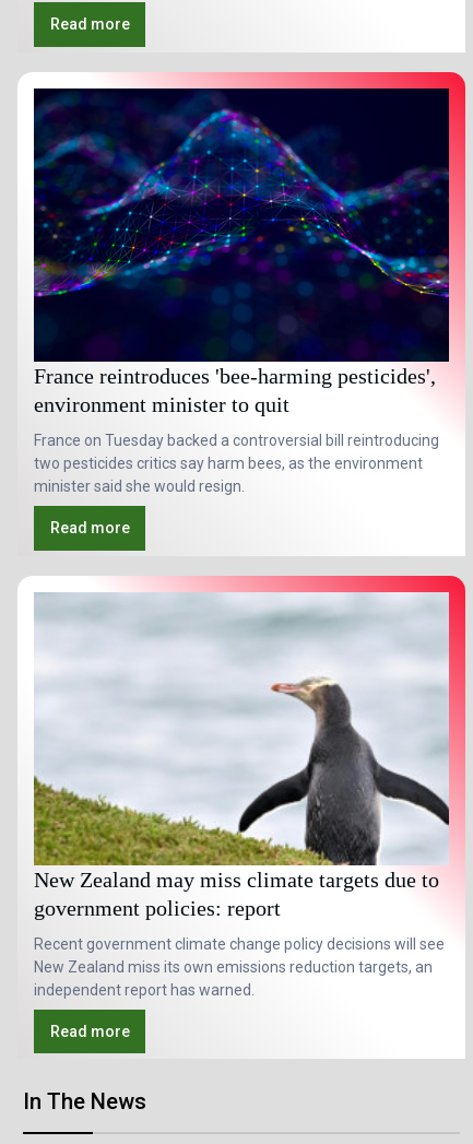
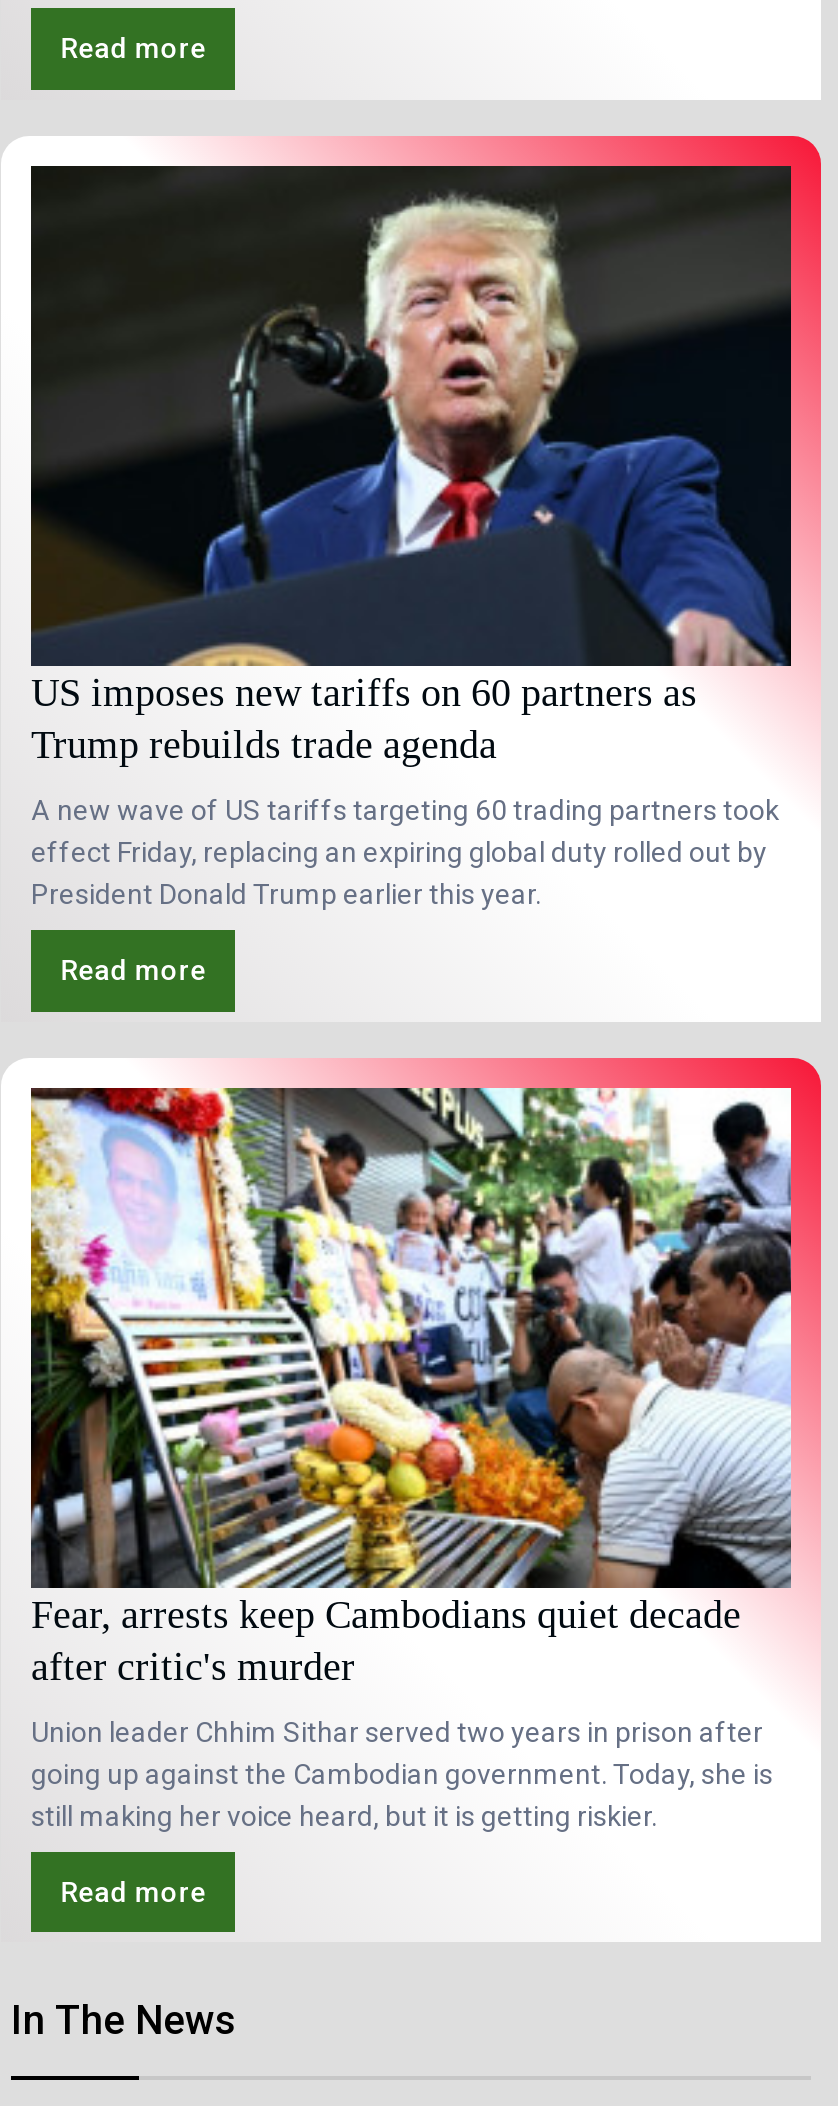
[33,89,450,416] [image] | France reintroduces 'bee-harming pesticides', | environment minister to quit -> [29,166,793,766] [image] | US imposes new tariffs on 60 partners as | Trump rebuilds trade agenda
[34,431,439,495] France on Tuesday backed a controversial bill reintroducing | two pesticides critics say harm bees, as the environment | minister said she would resign. -> [31,794,779,910] A new wave of US tariffs targeting 60 trading partners took | effect Friday, replacing an expiring global duty rolled out by | President Donald Trump earlier this year.
[33,591,450,920] [image] | New Zealand may miss climate targets due to | government policies: report -> [29,1086,793,1687] [image] | Fear, arrests keep Cambodians quiet decade | after critic's murder
[34,935,445,998] Recent government climate change policy decisions will see | New Zealand miss its own emissions reduction targets, an | independent report has warned. -> [31,1715,773,1831] Union leader Chhim Sithar served two years in prison after | going up against the Cambodian government. Today, she is | still making her voice heard, but it is getting riskier.

